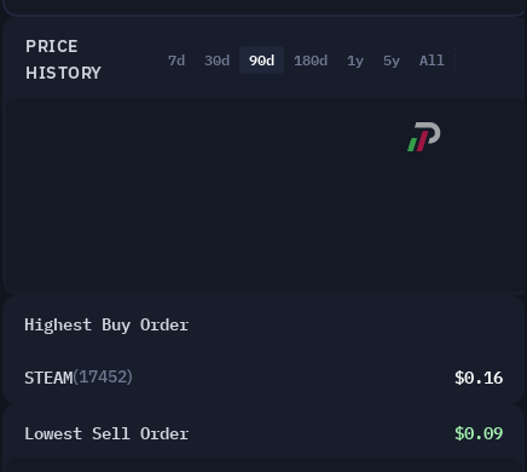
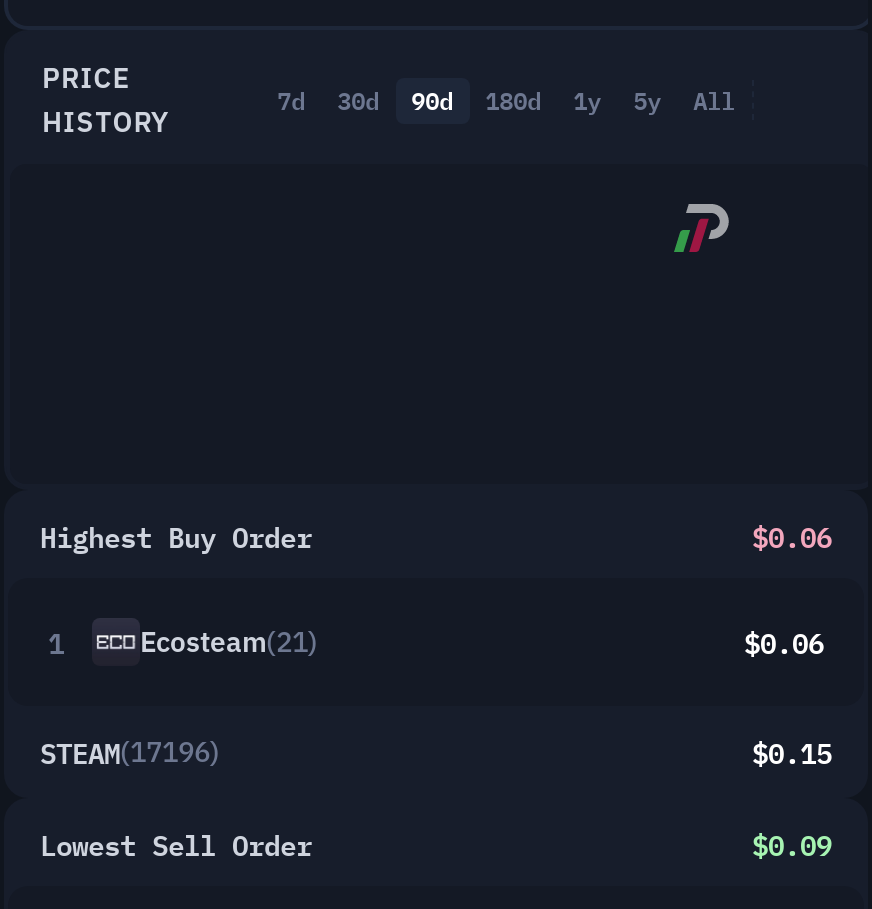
[24,362,503,390] STEAM(17452) | $0.16 -> [40,512,832,774] $0.06 | 1 | Ecosteam(21) | $0.06 | STEAM(17196) | $0.15

